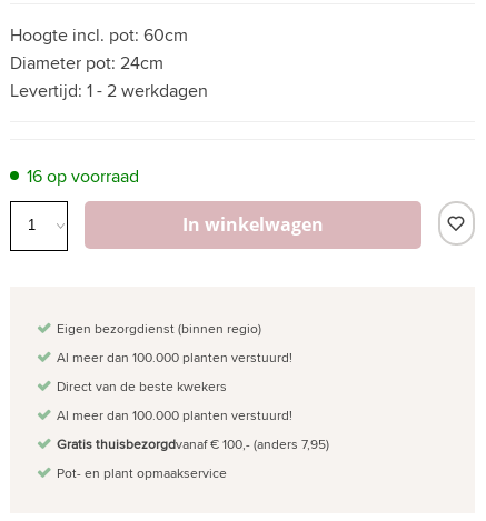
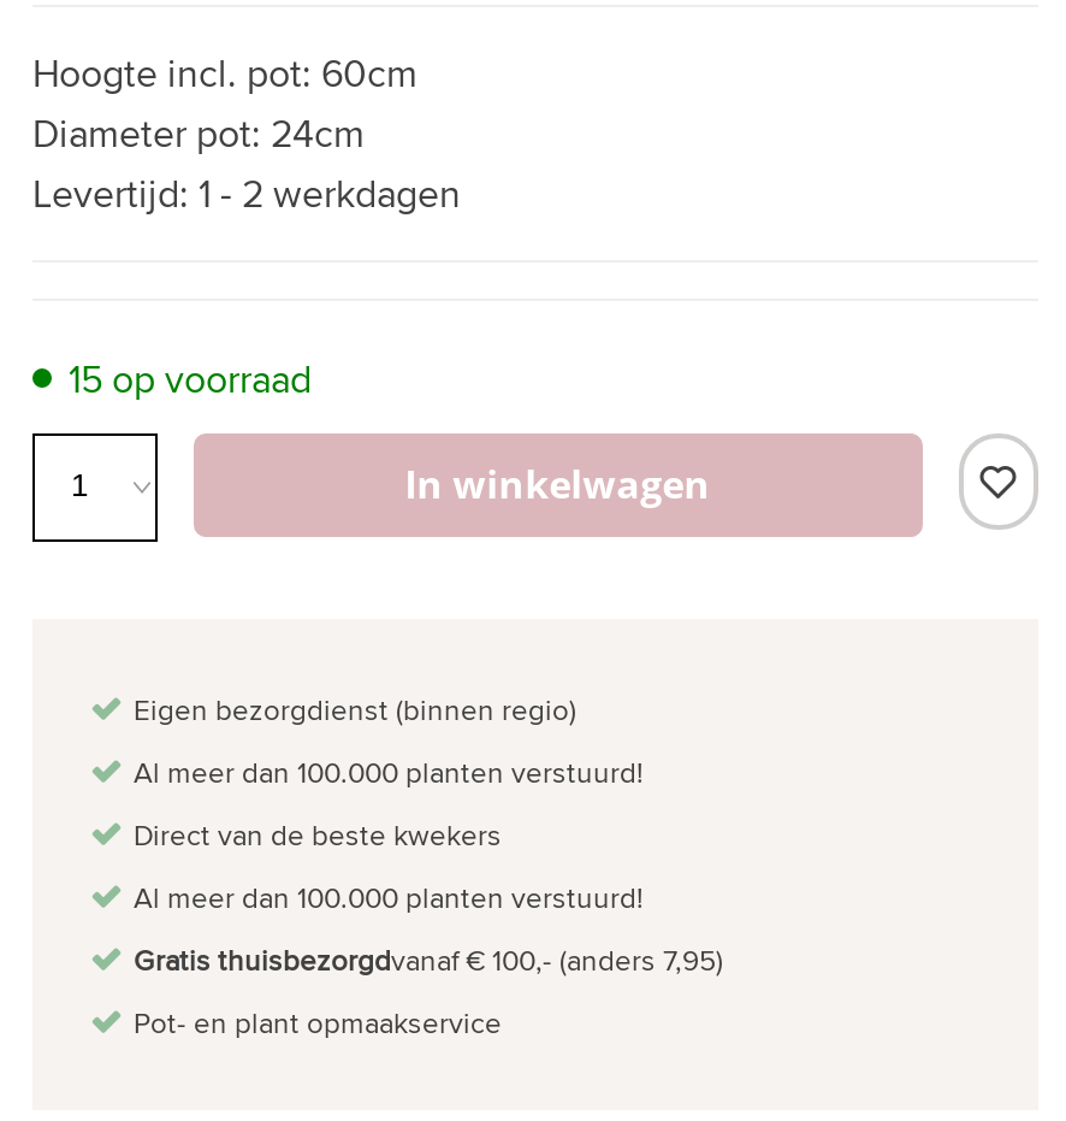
[27,163,139,189] 16 op voorraad -> [69,351,312,406] 15 op voorraad

